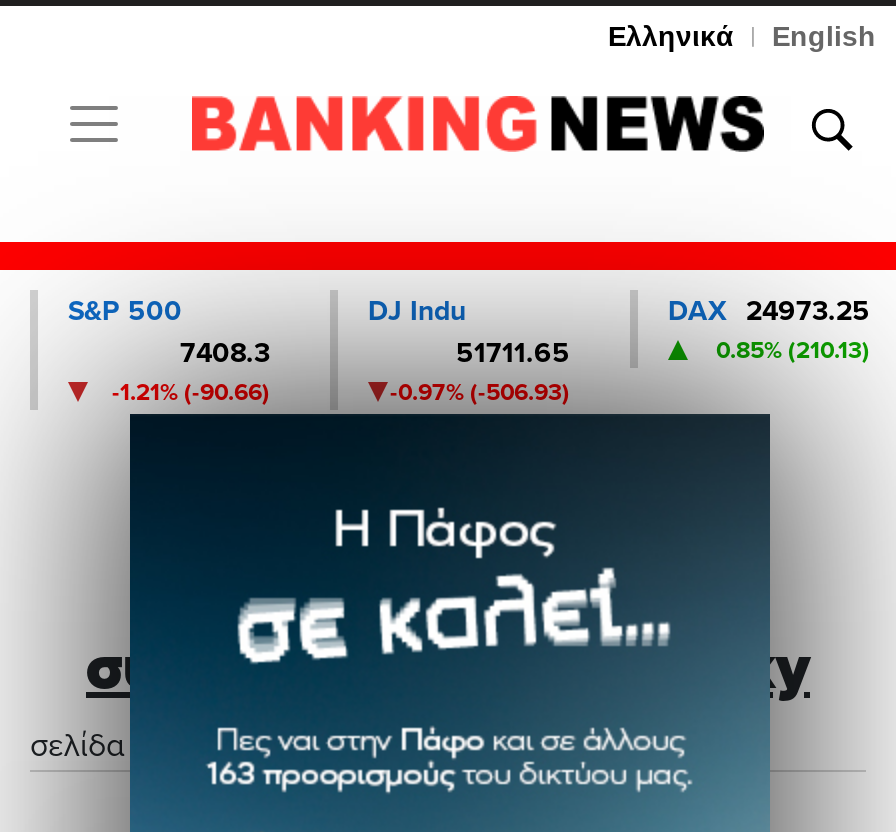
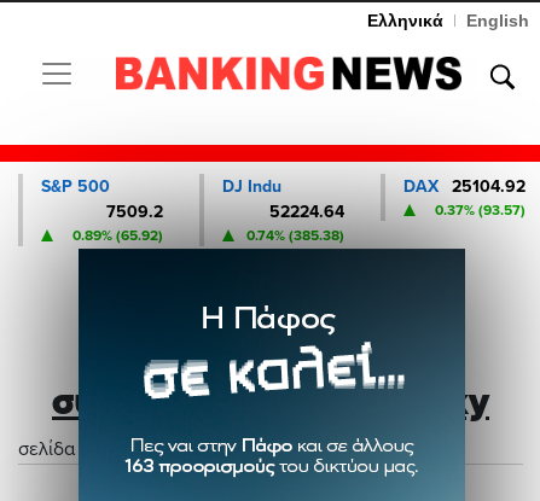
[668,294,870,364] DAX 24973.25 | 0.85% (210.13) -> [403,176,526,219] DAX | 25104.92 | 0.37% (93.57)
[180,336,270,370] 7408.3 -> [106,202,163,222] 7509.2
[390,336,570,406] 51711.65 | -0.97% (-506.93) -> [246,202,344,244] 52224.64 | 0.74% (385.38)
[112,378,270,406] -1.21% (-90.66) -> [72,227,163,244] 0.89% (65.92)

